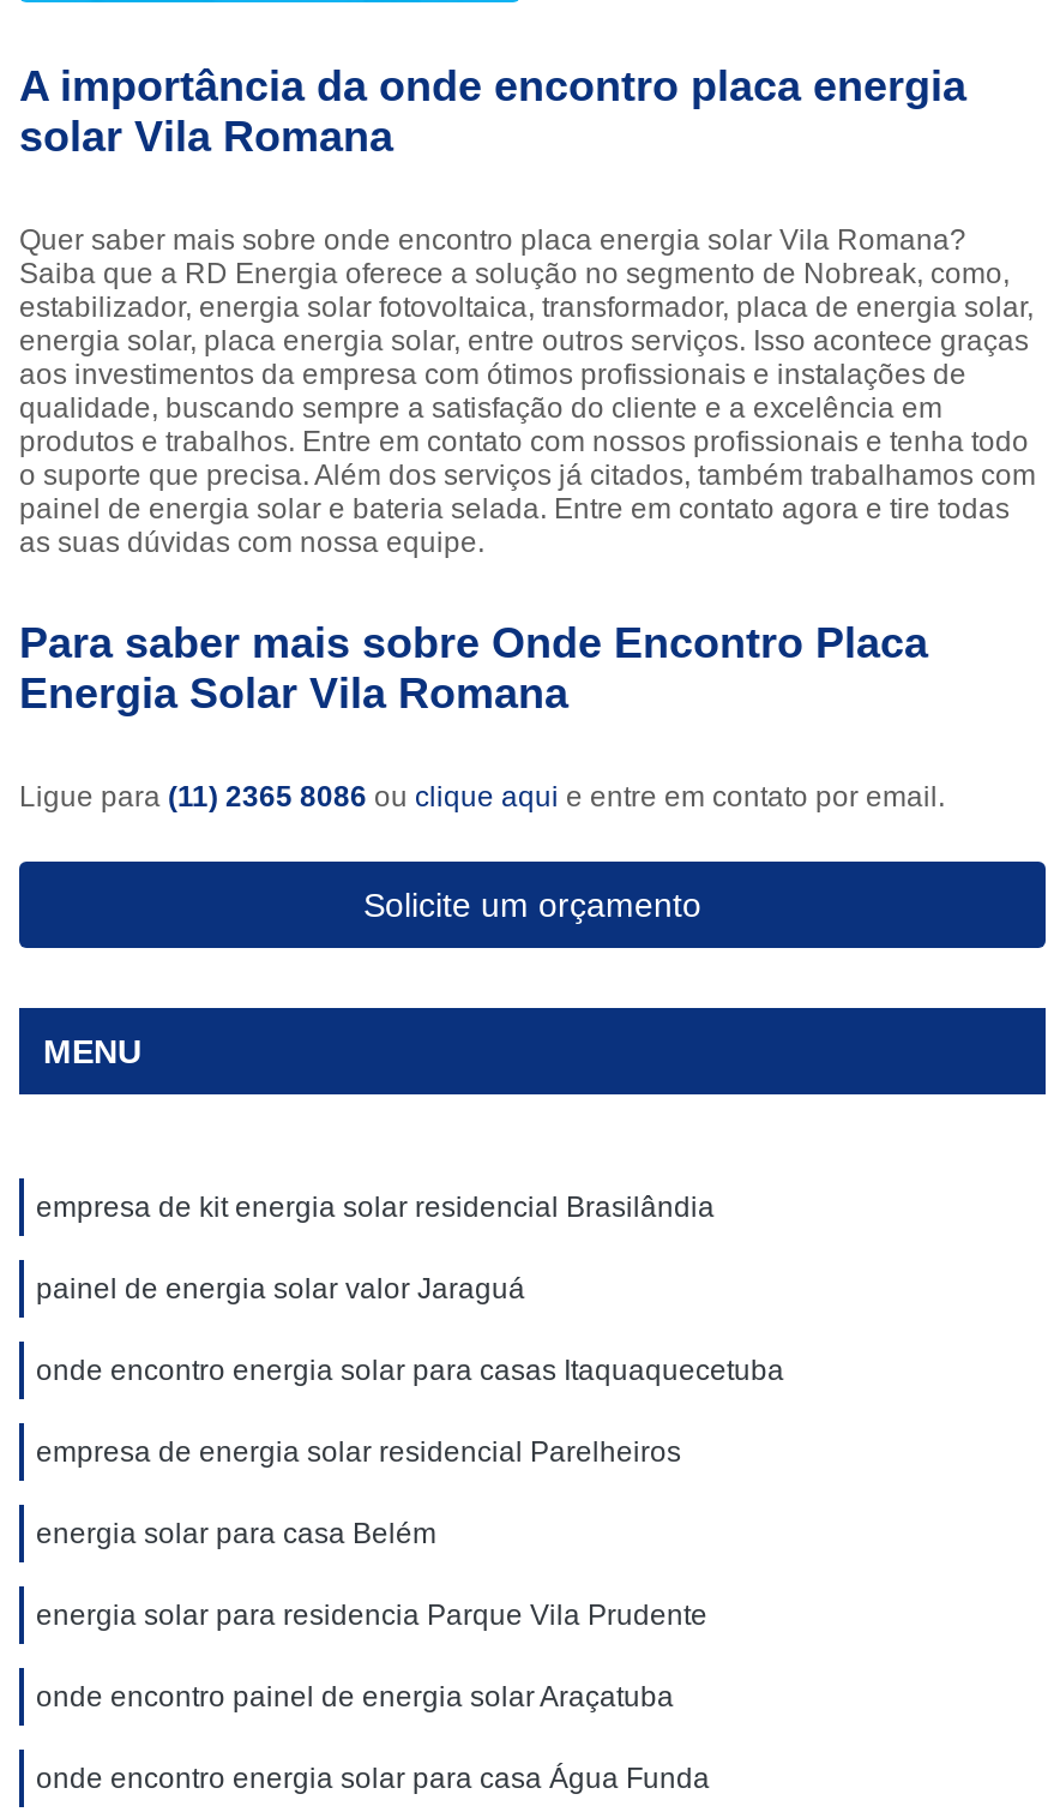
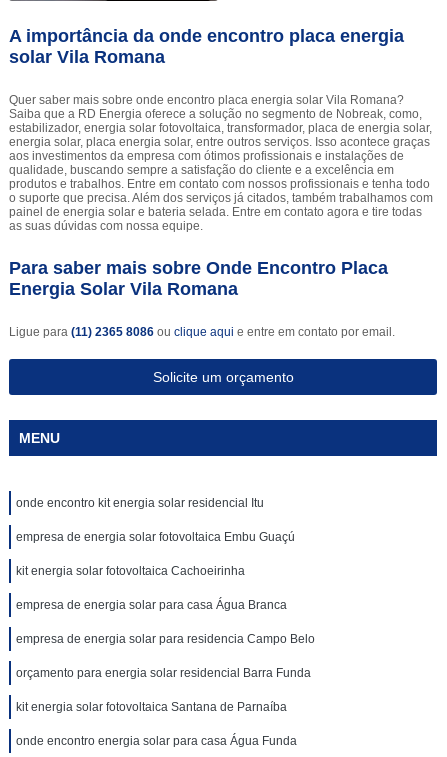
[36,1190,715,1224] empresa de kit energia solar residencial Brasilândia -> [16,496,264,510] onde encontro kit energia solar residencial Itu
[36,1272,525,1306] painel de energia solar valor Jaraguá -> [16,530,295,544] empresa de energia solar fotovoltaica Embu Guaçú
[36,1354,784,1387] onde encontro energia solar para casas Itaquaquecetuba -> [16,564,245,578] kit energia solar fotovoltaica Cachoeirinha
[36,1435,681,1469] empresa de energia solar residencial Parelheiros -> [16,598,287,612] empresa de energia solar para casa Água Branca
[36,1517,436,1550] energia solar para casa Belém -> [16,632,315,646] empresa de energia solar para residencia Campo Belo
[36,1598,707,1632] energia solar para residencia Parque Vila Prudente -> [16,666,311,680] orçamento para energia solar residencial Barra Funda
[36,1680,674,1714] onde encontro painel de energia solar Araçatuba -> [16,700,287,714] kit energia solar fotovoltaica Santana de Parnaíba

